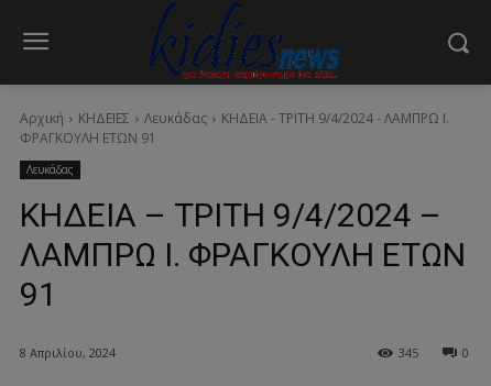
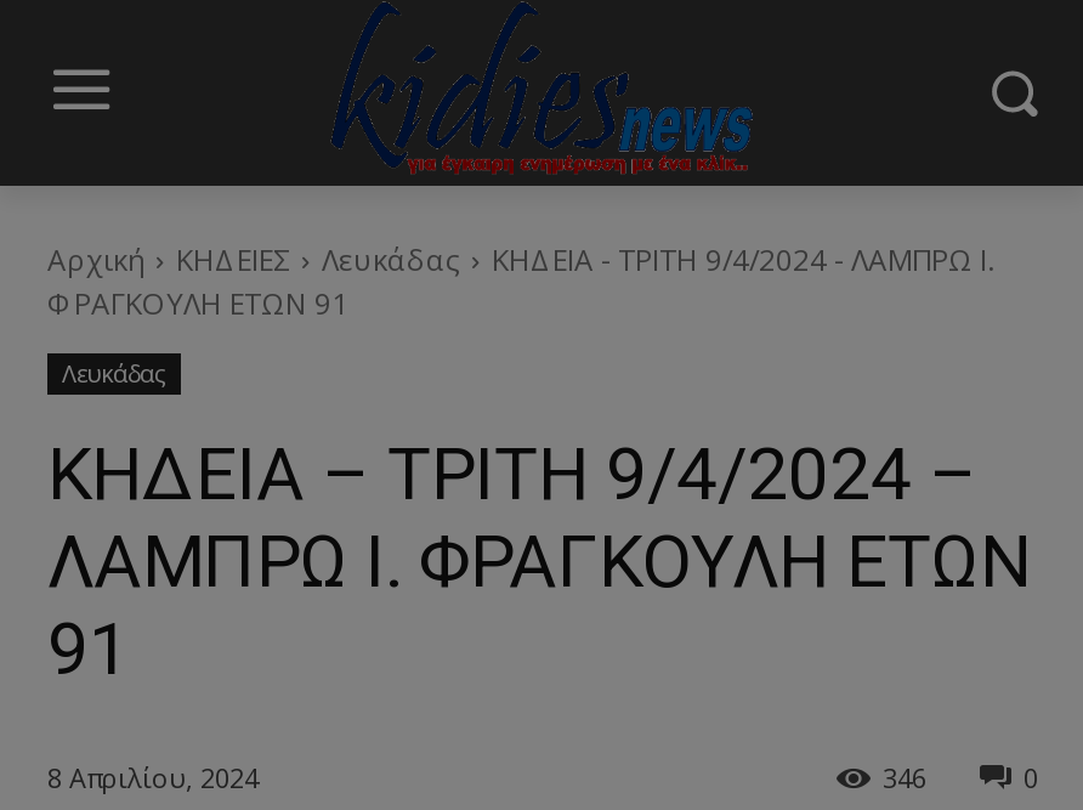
[399,344,418,361] 345 -> [883,759,926,796] 346

